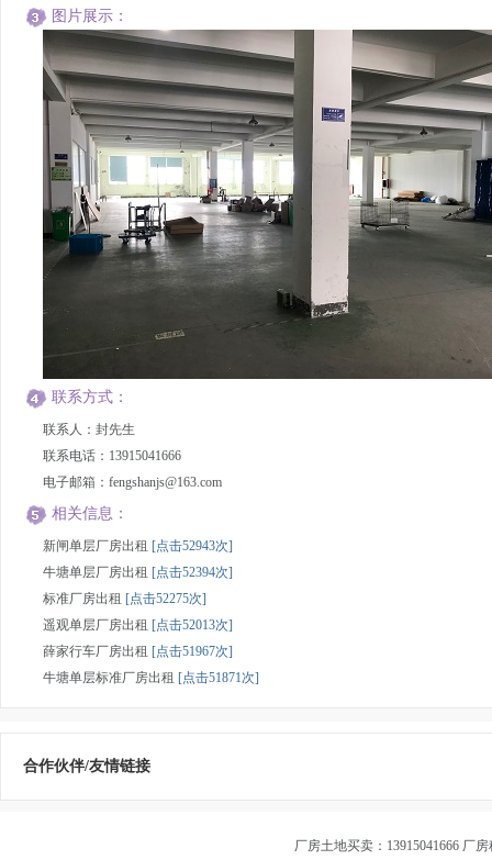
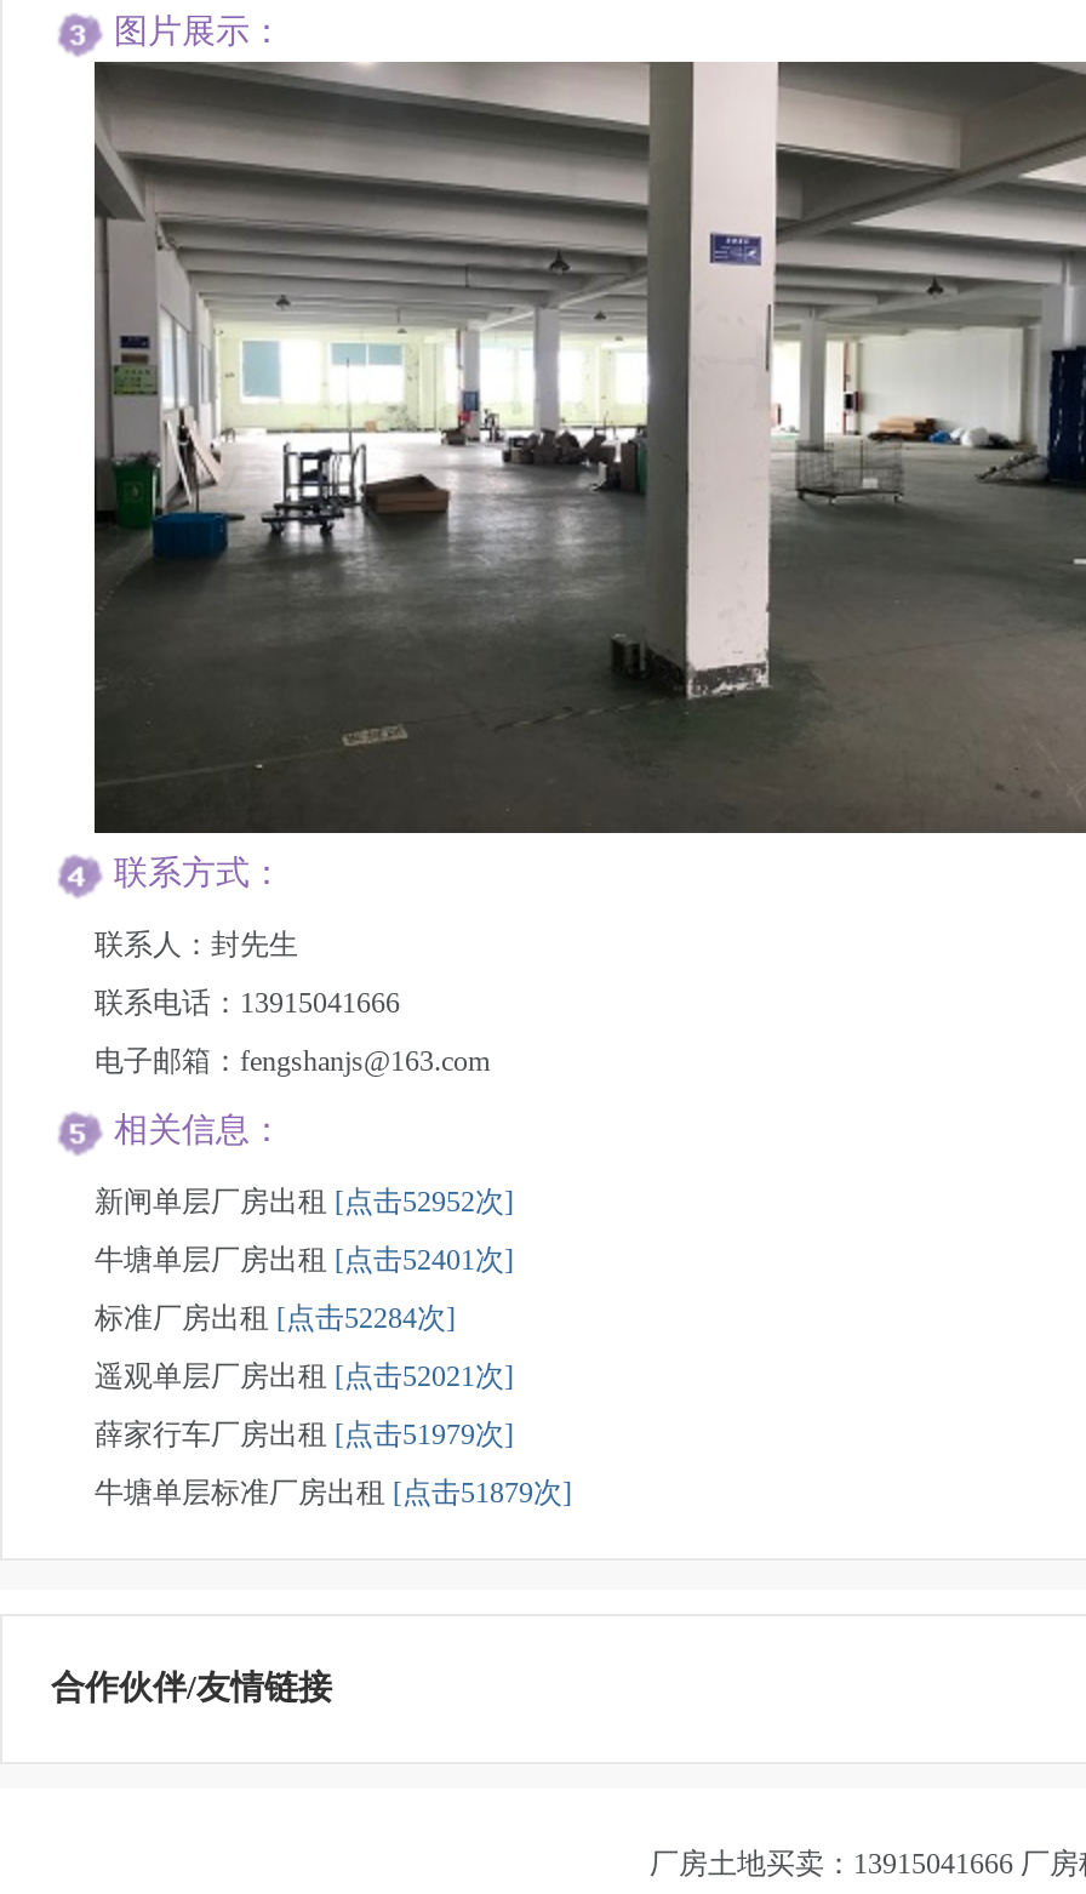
[43,538,233,554] 新闸单层厂房出租 [点击52943次] -> [95,1185,514,1219] 新闸单层厂房出租 [点击52952次]
[43,565,233,580] 牛塘单层厂房出租 [点击52394次] -> [95,1243,514,1277] 牛塘单层厂房出租 [点击52401次]
[43,591,206,606] 标准厂房出租 [点击52275次] -> [95,1301,456,1335] 标准厂房出租 [点击52284次]
[43,617,233,633] 遥观单层厂房出租 [点击52013次] -> [95,1359,514,1393] 遥观单层厂房出租 [点击52021次]
[43,644,233,659] 薛家行车厂房出租 [点击51967次] -> [95,1417,514,1451] 薛家行车厂房出租 [点击51979次]
[43,670,259,685] 牛塘单层标准厂房出租 [点击51871次] -> [95,1476,572,1510] 牛塘单层标准厂房出租 [点击51879次]

